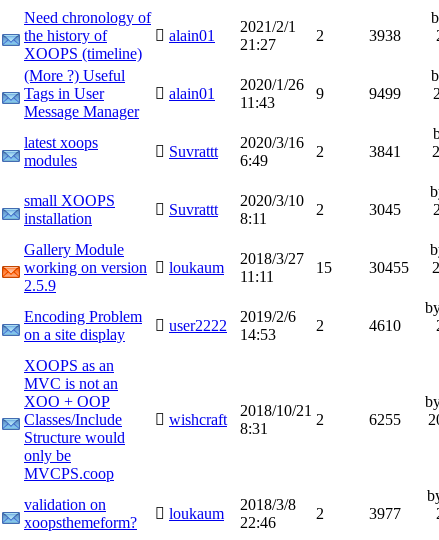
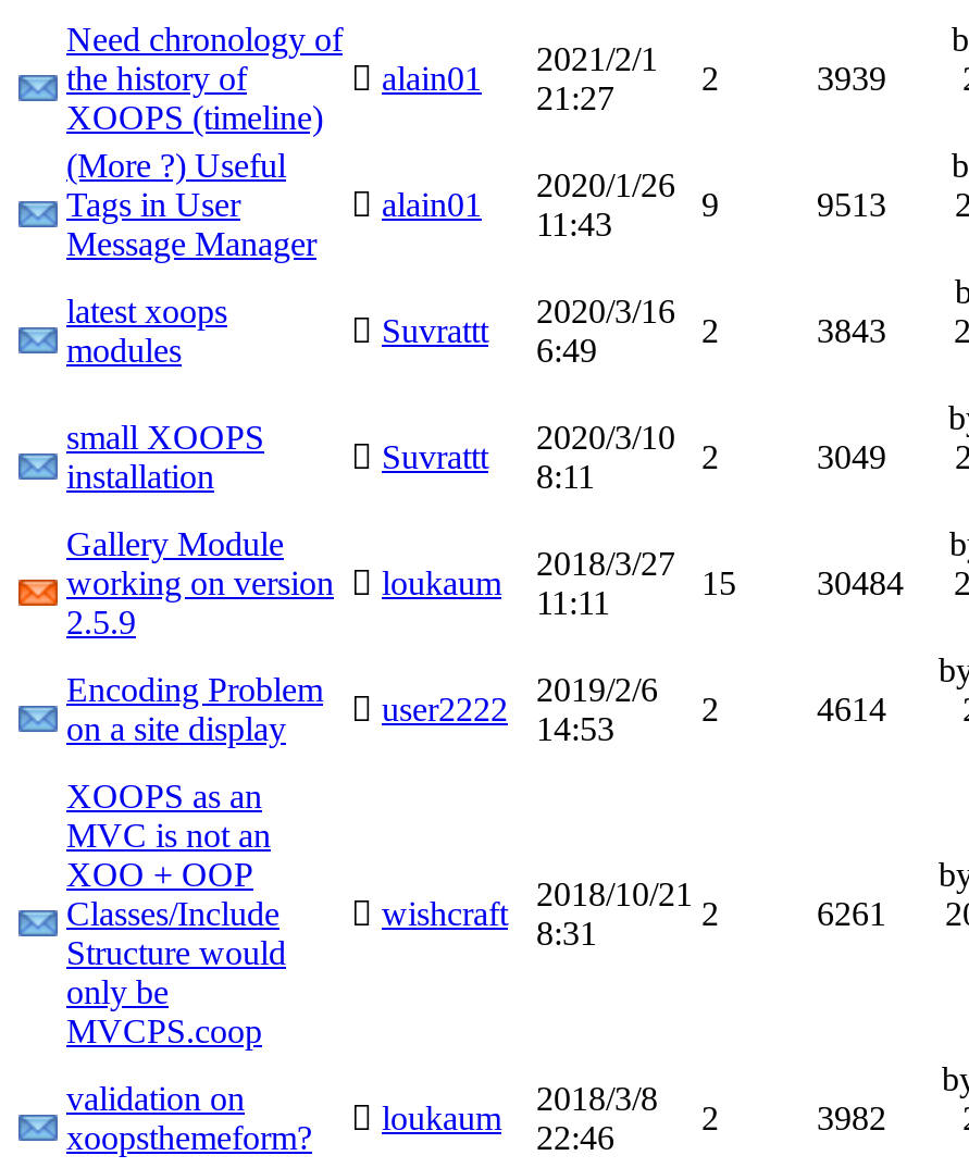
[369,26,401,43] 3938 -> [817,59,886,96] 3939
[369,84,401,101] 9499 -> [817,185,886,222] 9513
[369,142,401,159] 3841 -> [817,311,886,348] 3843
[369,200,401,217] 3045 -> [817,437,886,474] 3049
[369,258,409,275] 30455 -> [817,563,904,600] 30484
[369,316,401,333] 4610 -> [817,689,886,726] 4614
[369,410,401,427] 6255 -> [817,894,886,931] 6261
[369,504,401,521] 3977 -> [817,1098,886,1135] 3982

